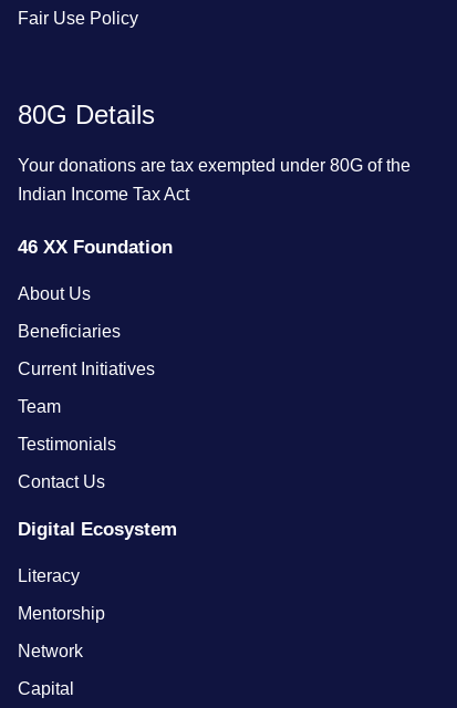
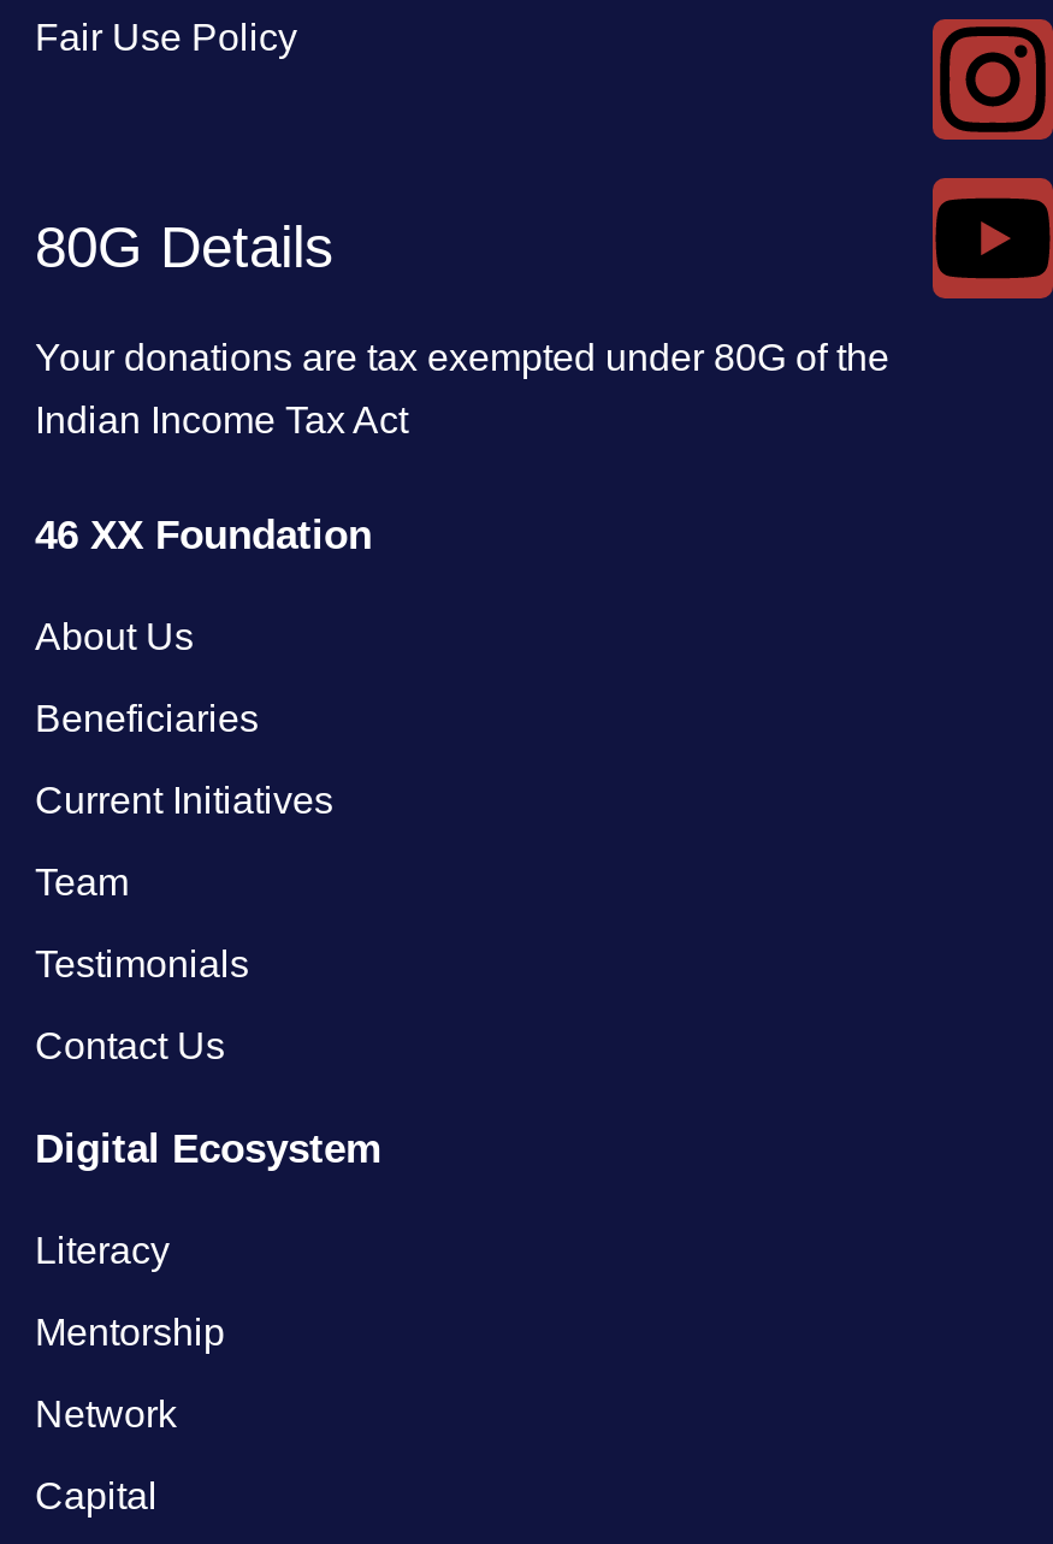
none -> [930,17,1046,142] [image]
none -> [930,176,1046,301] [image]

